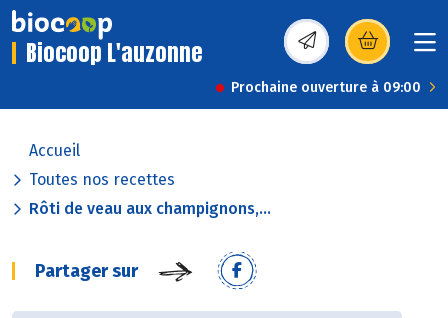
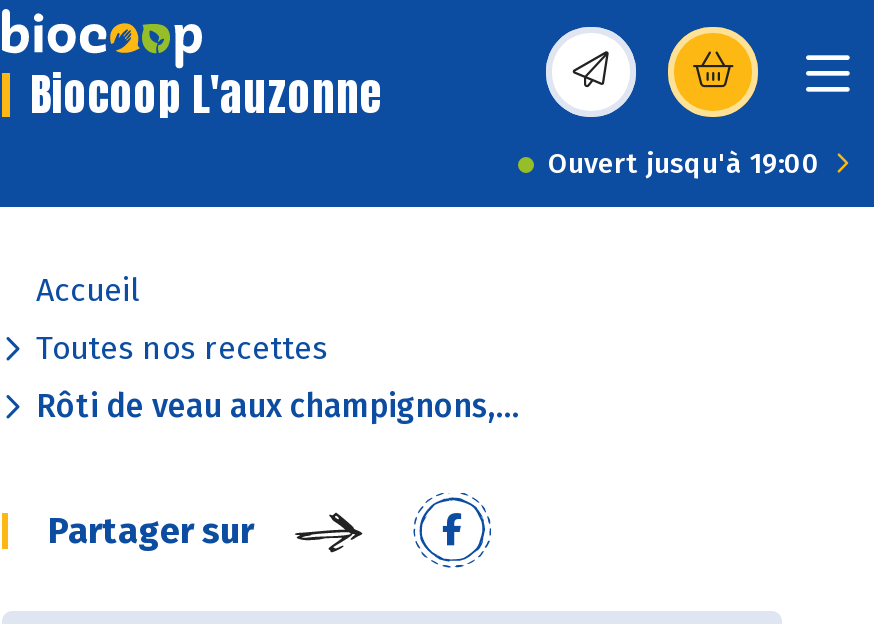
[231,79,421,96] Prochaine ouverture à 09:00 -> [548,147,820,181] Ouvert jusqu'à 19:00

